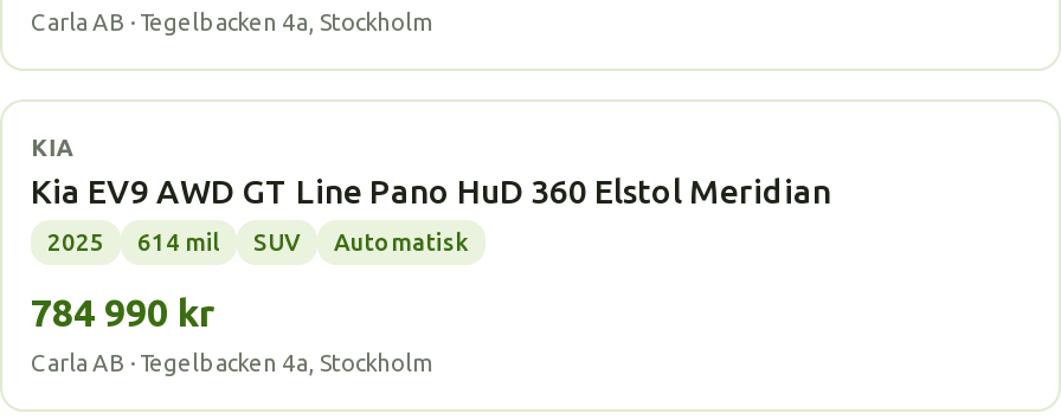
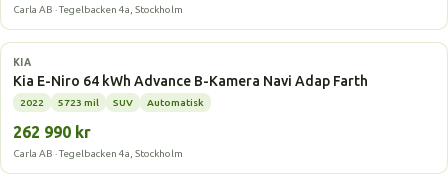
[31,173,831,211] Kia EV9 AWD GT Line Pano HuD 360 Elstol Meridian -> [13,73,368,89] Kia E-Niro 64 kWh Advance B-Kamera Navi Adap Farth
[47,230,220,256] 2025 | 614 mil -> [20,97,99,108] 2022 | 5723 mil
[31,291,216,334] 784 990 kr -> [13,123,91,141] 262 990 kr

